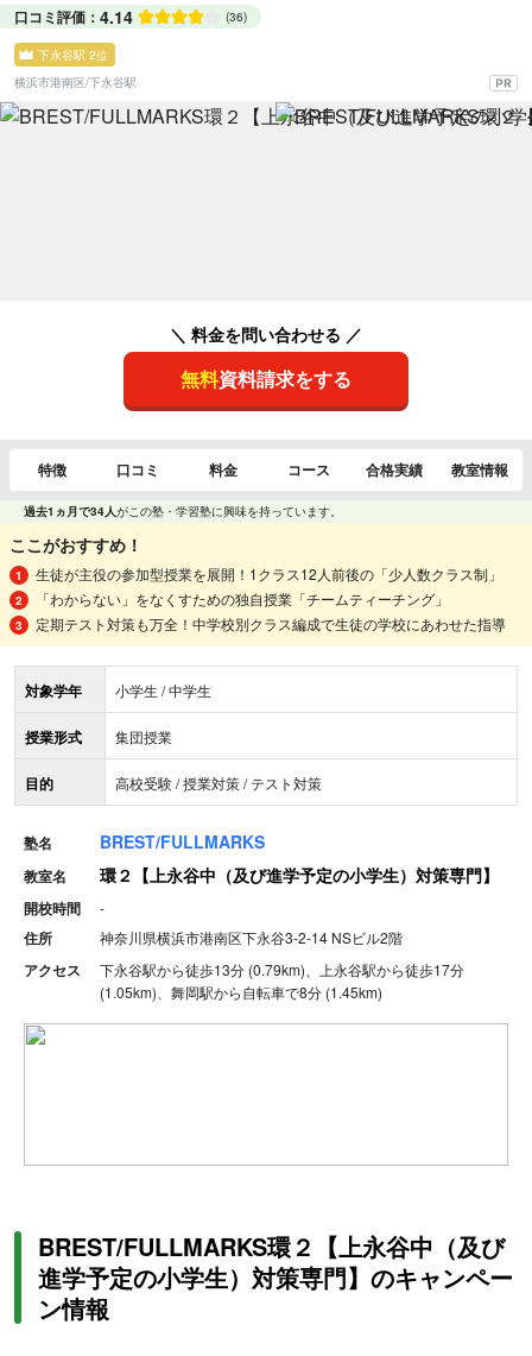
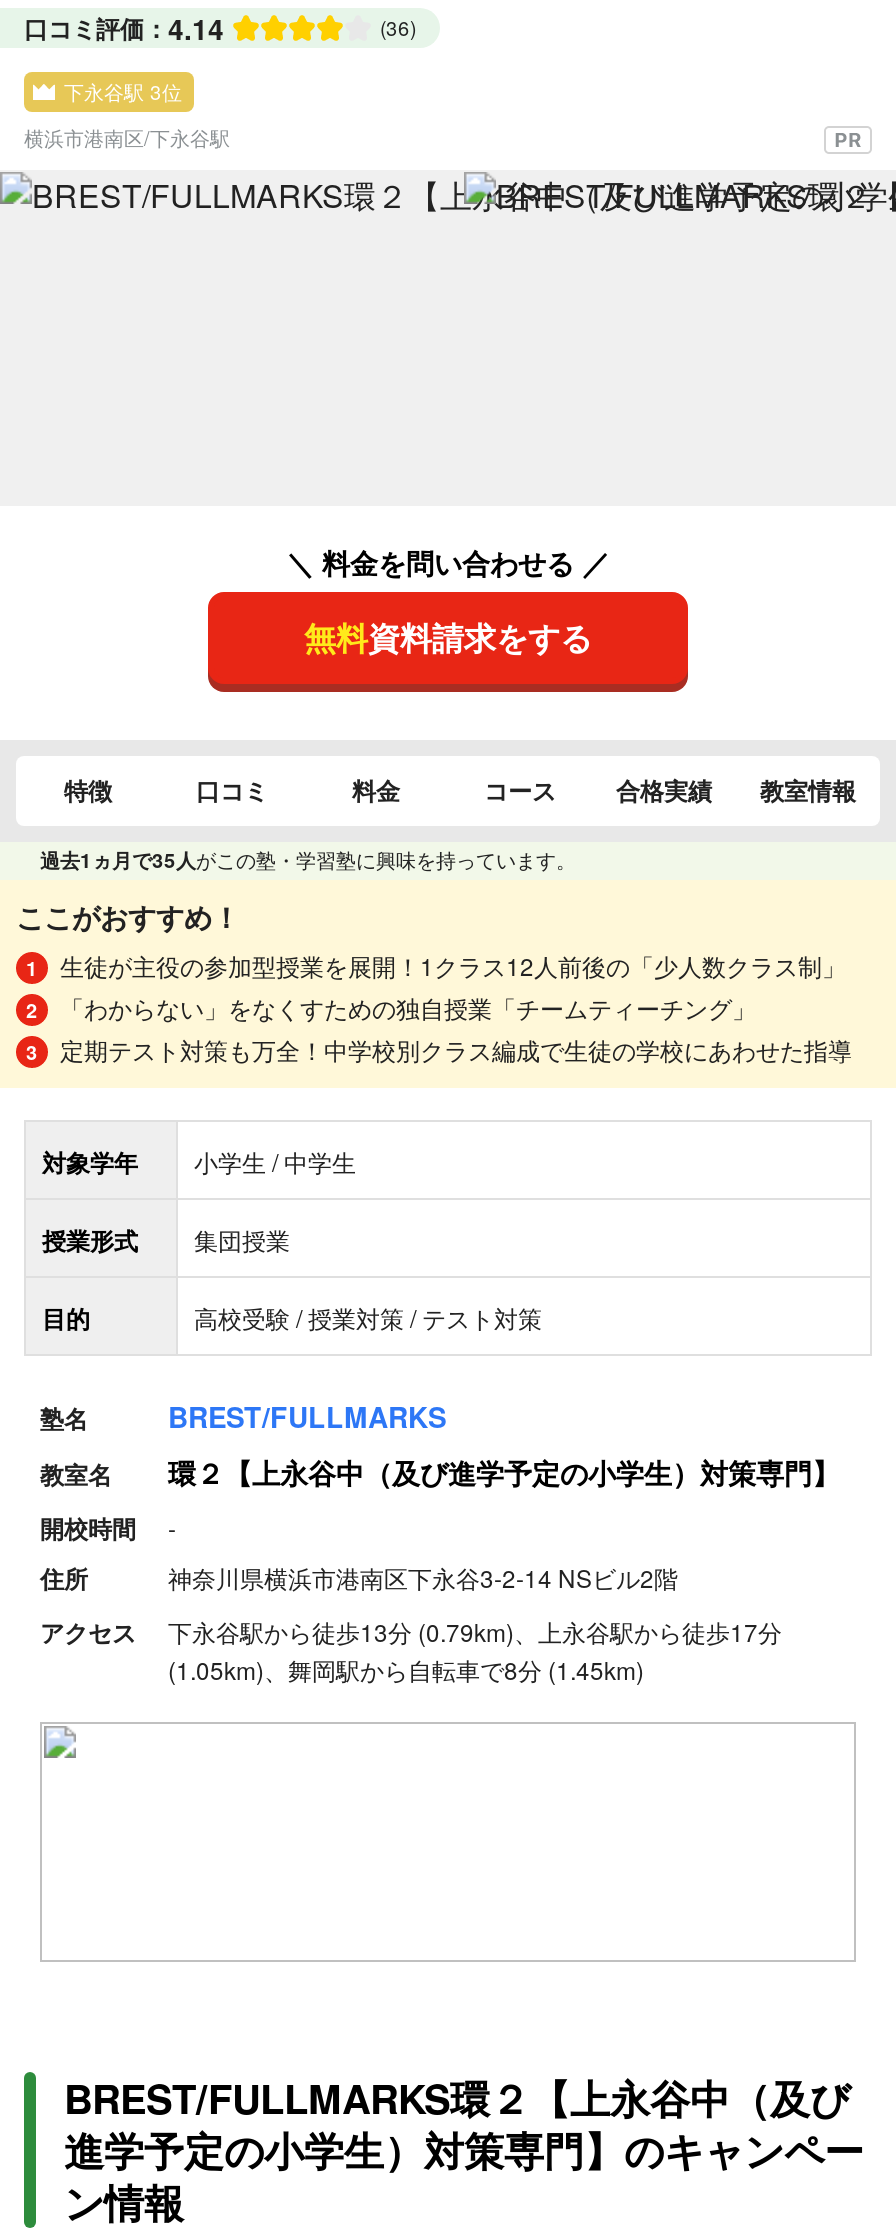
[38,46,108,63] 下永谷駅 2位 -> [64,78,182,106] 下永谷駅 3位
[24,503,342,519] 過去1ヵ月で34人がこの塾・学習塾に興味を持っています。 -> [40,846,576,874] 過去1ヵ月で35人がこの塾・学習塾に興味を持っています。

